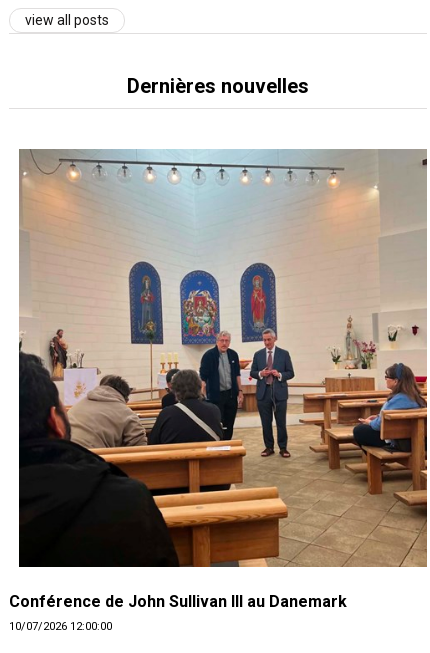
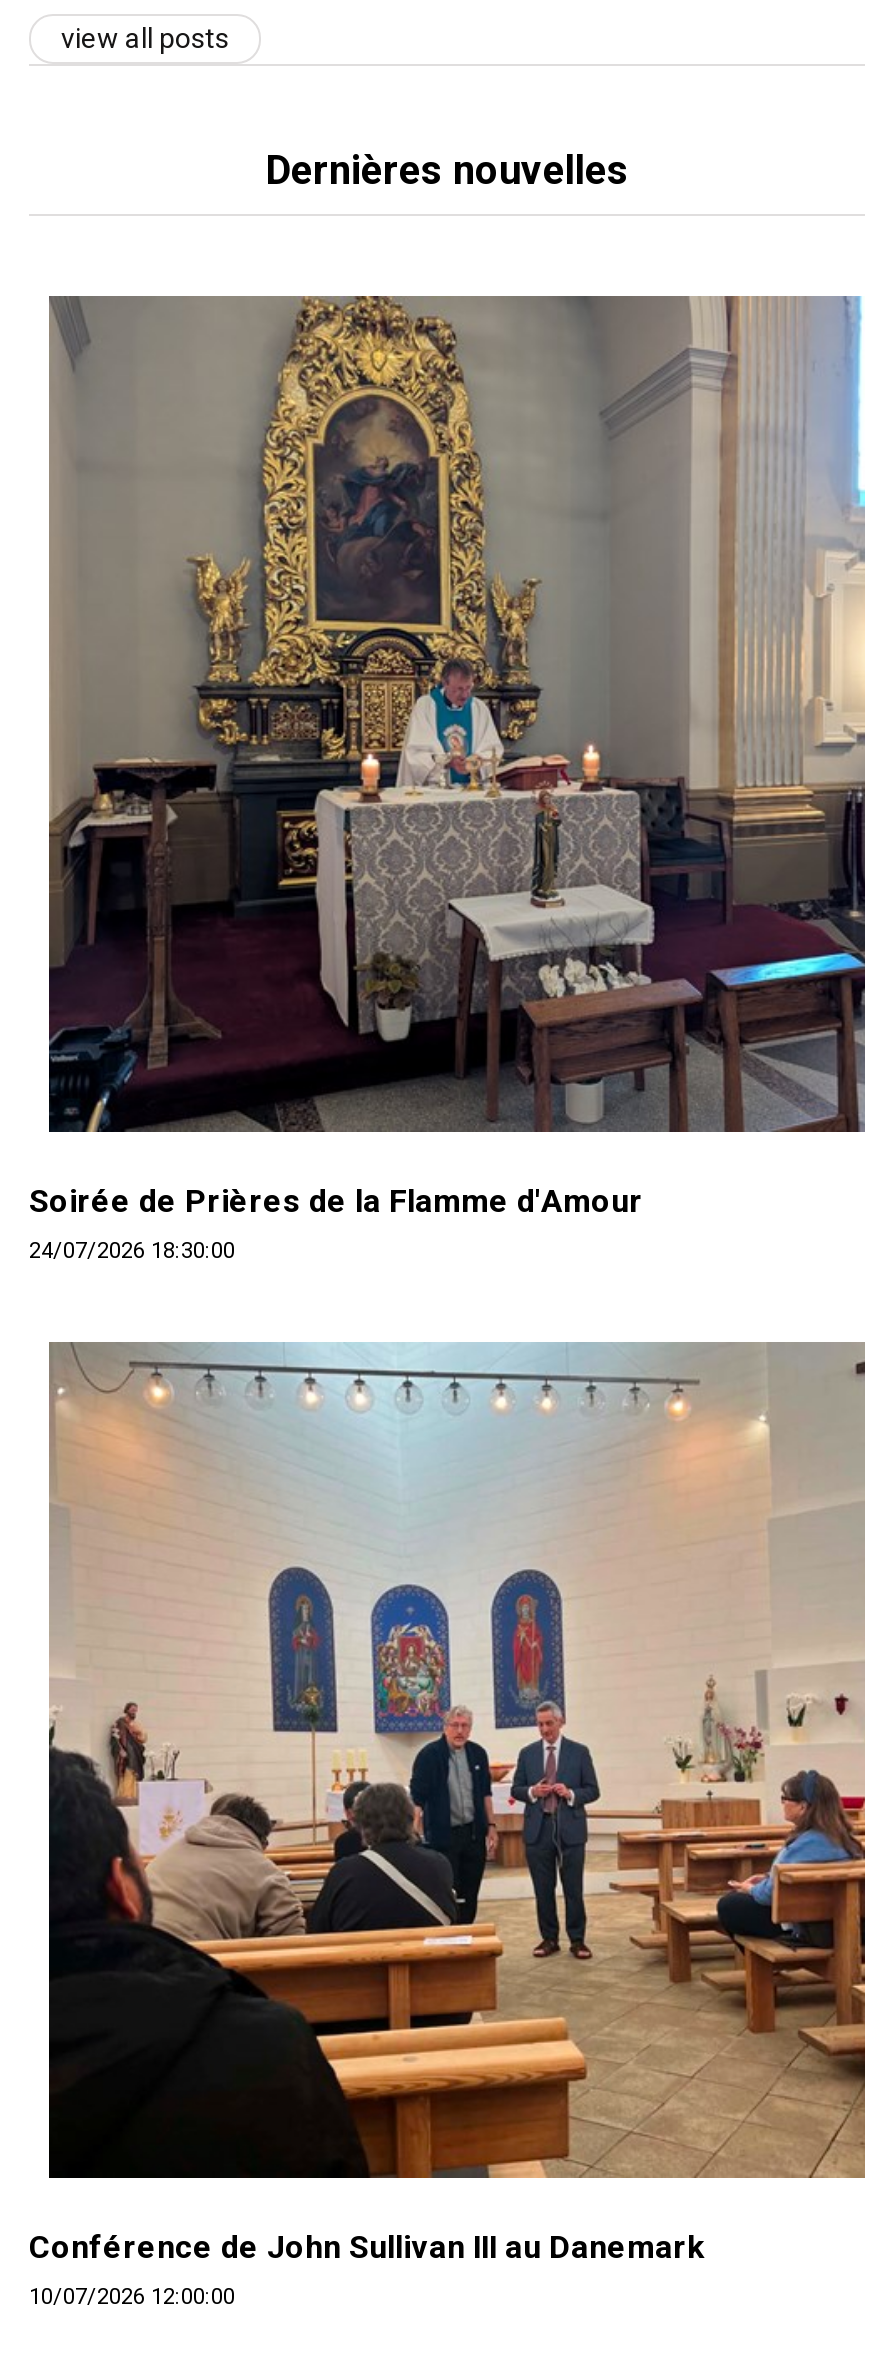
none -> [29,294,867,1264] [image] | Soirée de Prières de la Flamme d'Amour | 24/07/2026 18:30:00

